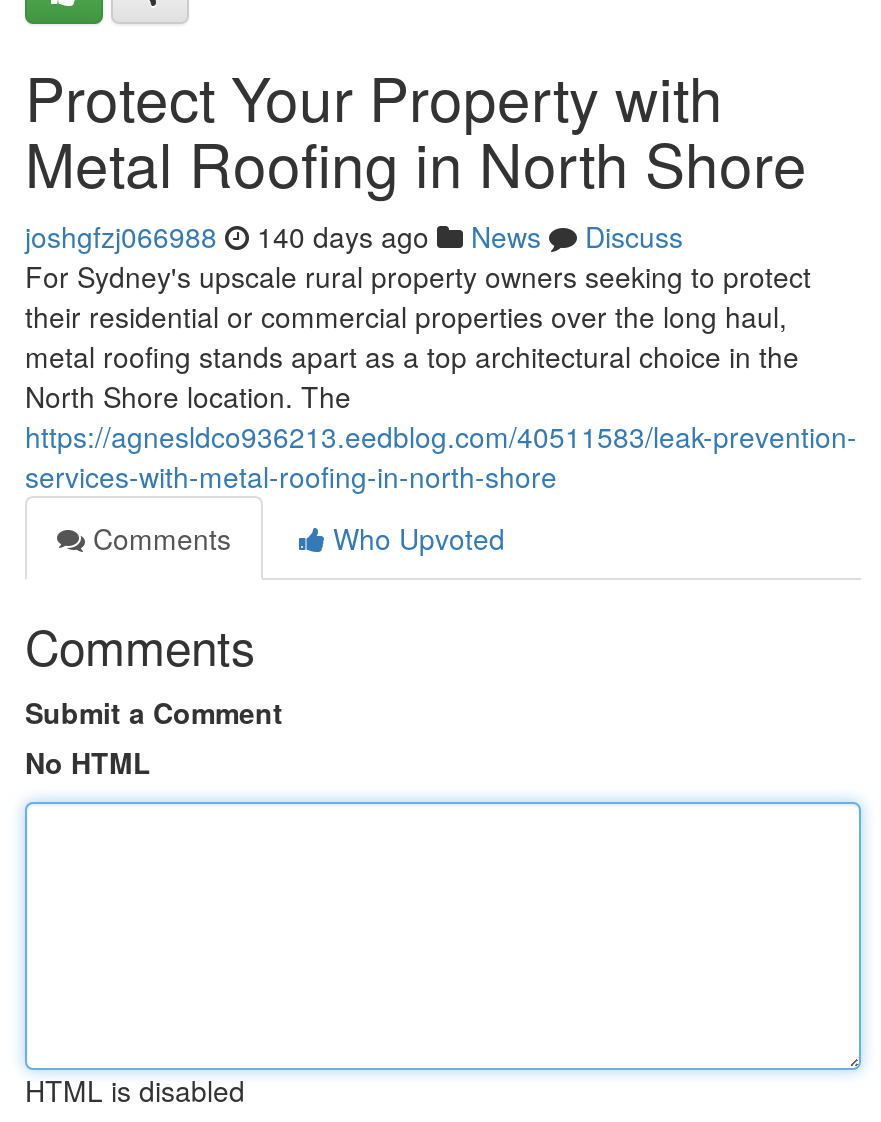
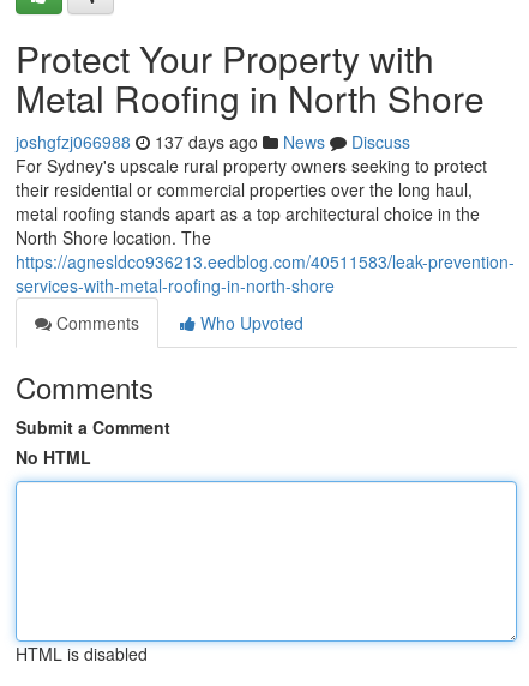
[25,216,683,256] joshgfzj066988 140 days ago News Discuss -> [16,130,410,154] joshgfzj066988 137 days ago News Discuss

